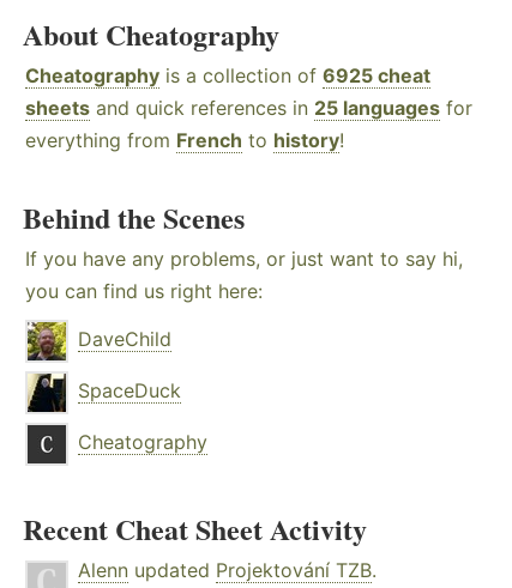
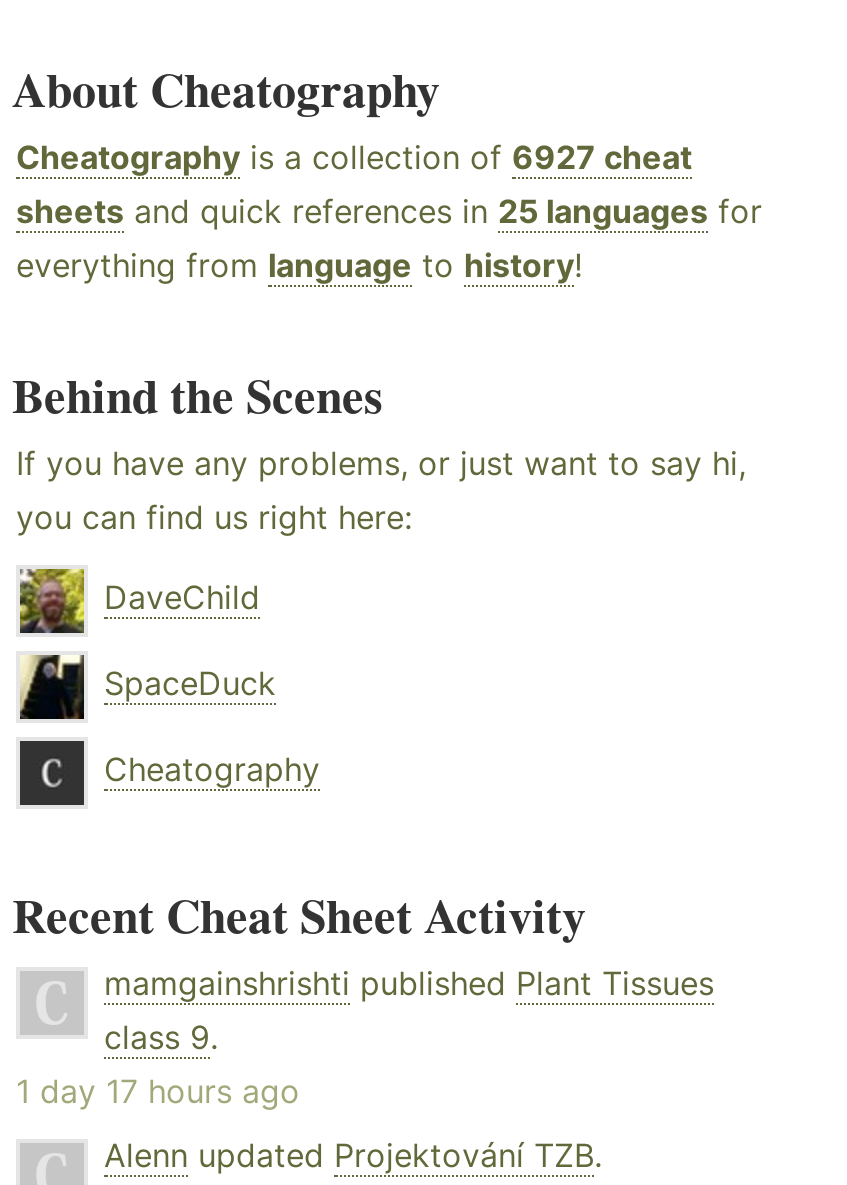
[25,64,430,88] Cheatography is a collection of 6925 cheat -> [16,137,692,177] Cheatography is a collection of 6927 cheat
[25,128,344,152] everything from French to history! -> [16,245,582,285] everything from language to history!
none -> [16,963,714,1111] mamgainshrishti published Plant Tissues | class 9. | 1 day 17 hours ago

